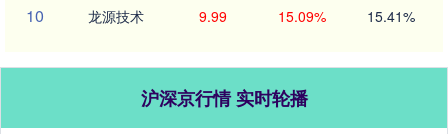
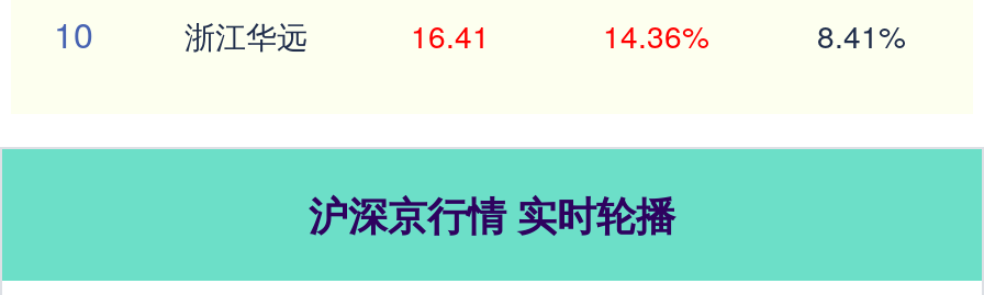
[88,6,414,26] 龙源技术 | 9.99 | 15.09% | 15.41% -> [185,14,905,58] 浙江华远 | 16.41 | 14.36% | 8.41%

